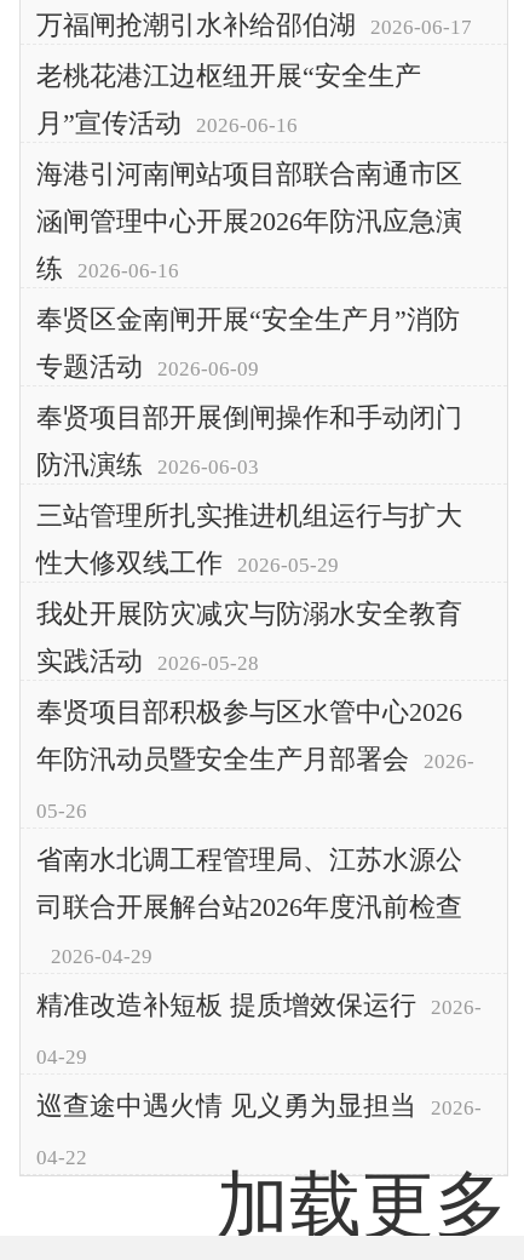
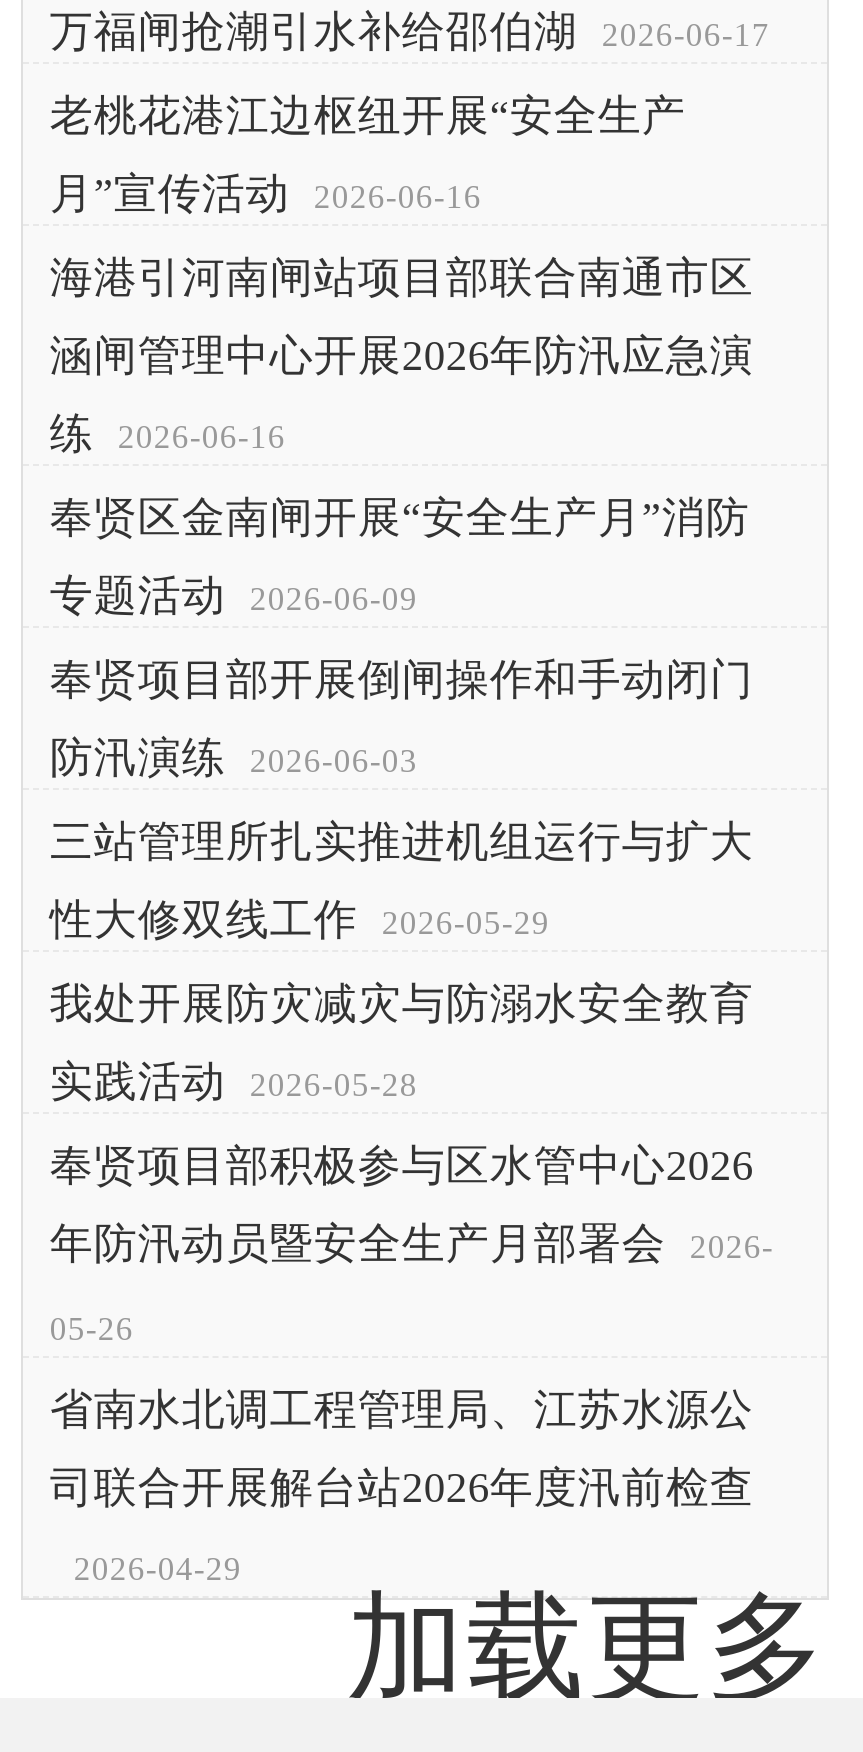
[37,991,482,1169] 精准改造补短板 提质增效保运行 | 2026- | 04-29 | 巡查途中遇火情 见义勇为显担当 | 2026- | 04-22 -> none

